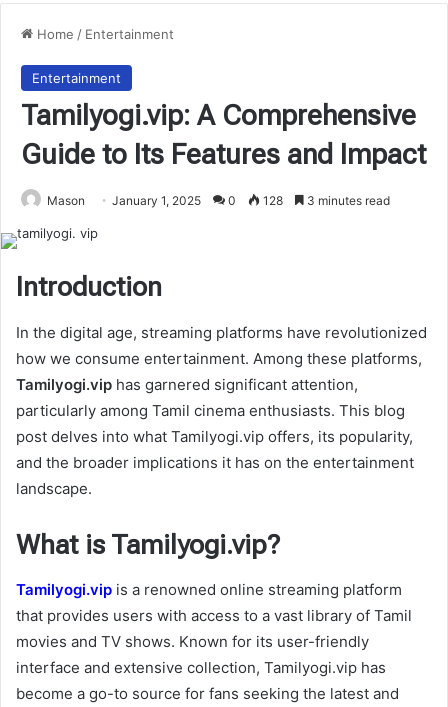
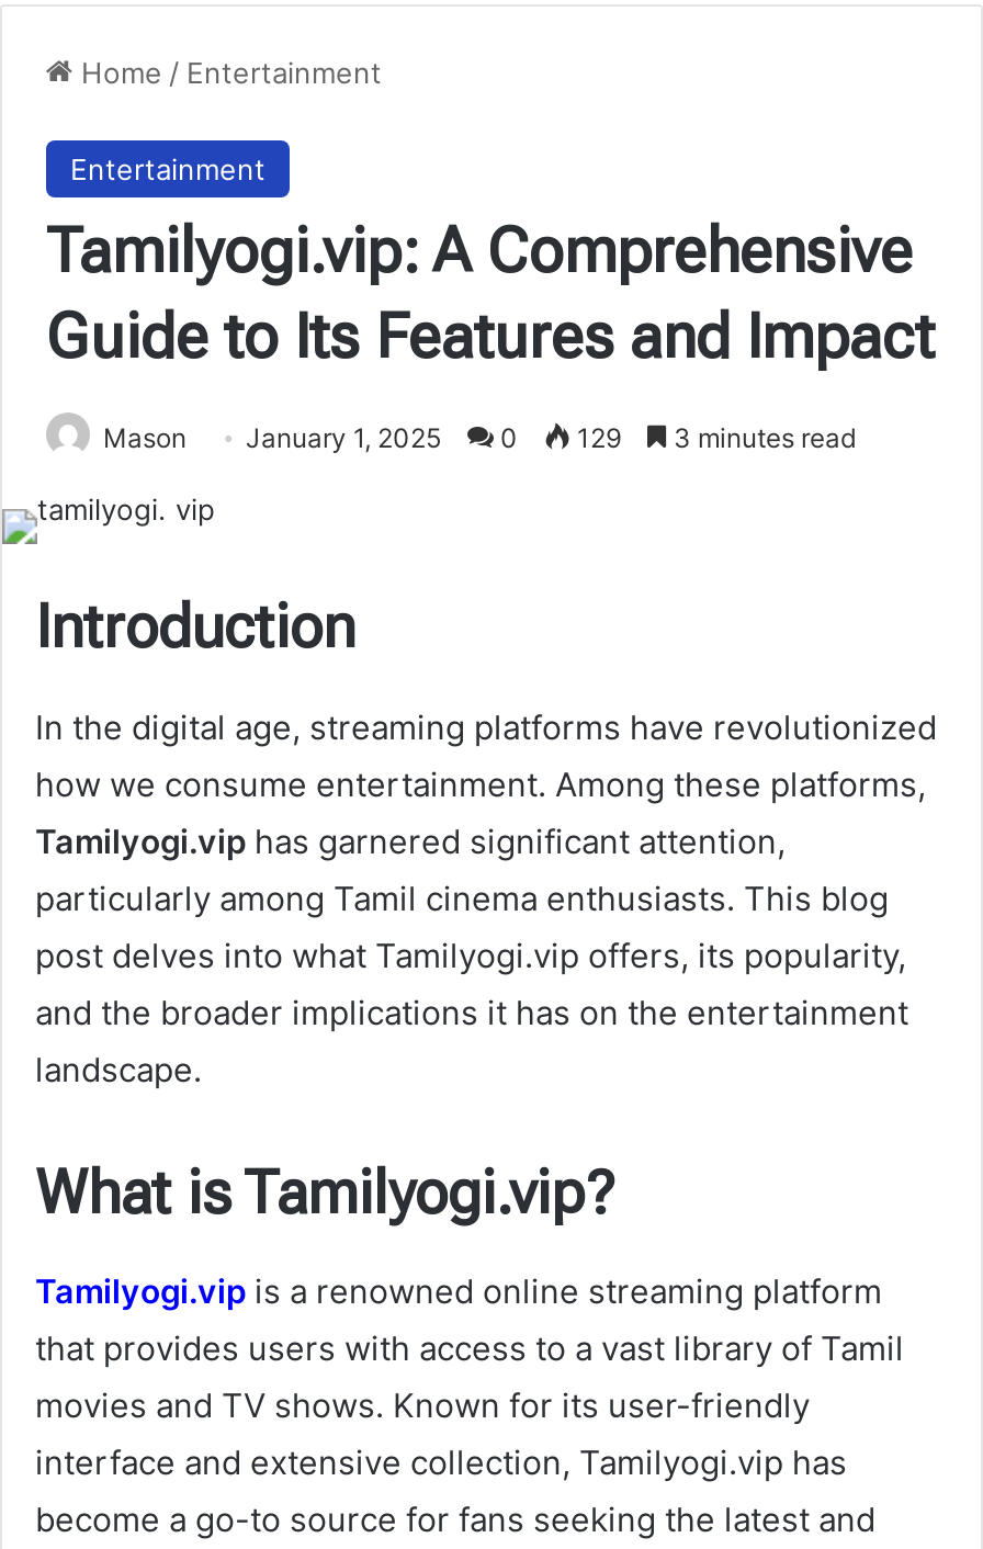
[47,193,390,208] Mason January 1, 2025 0 128 3 minutes read -> [103,421,856,454] Mason January 1, 2025 0 129 3 minutes read

